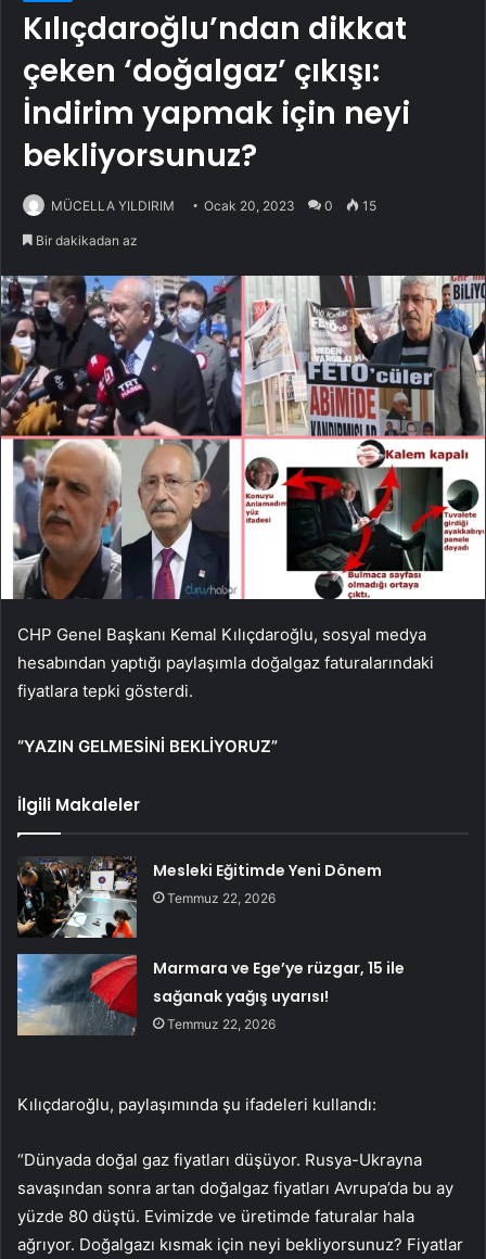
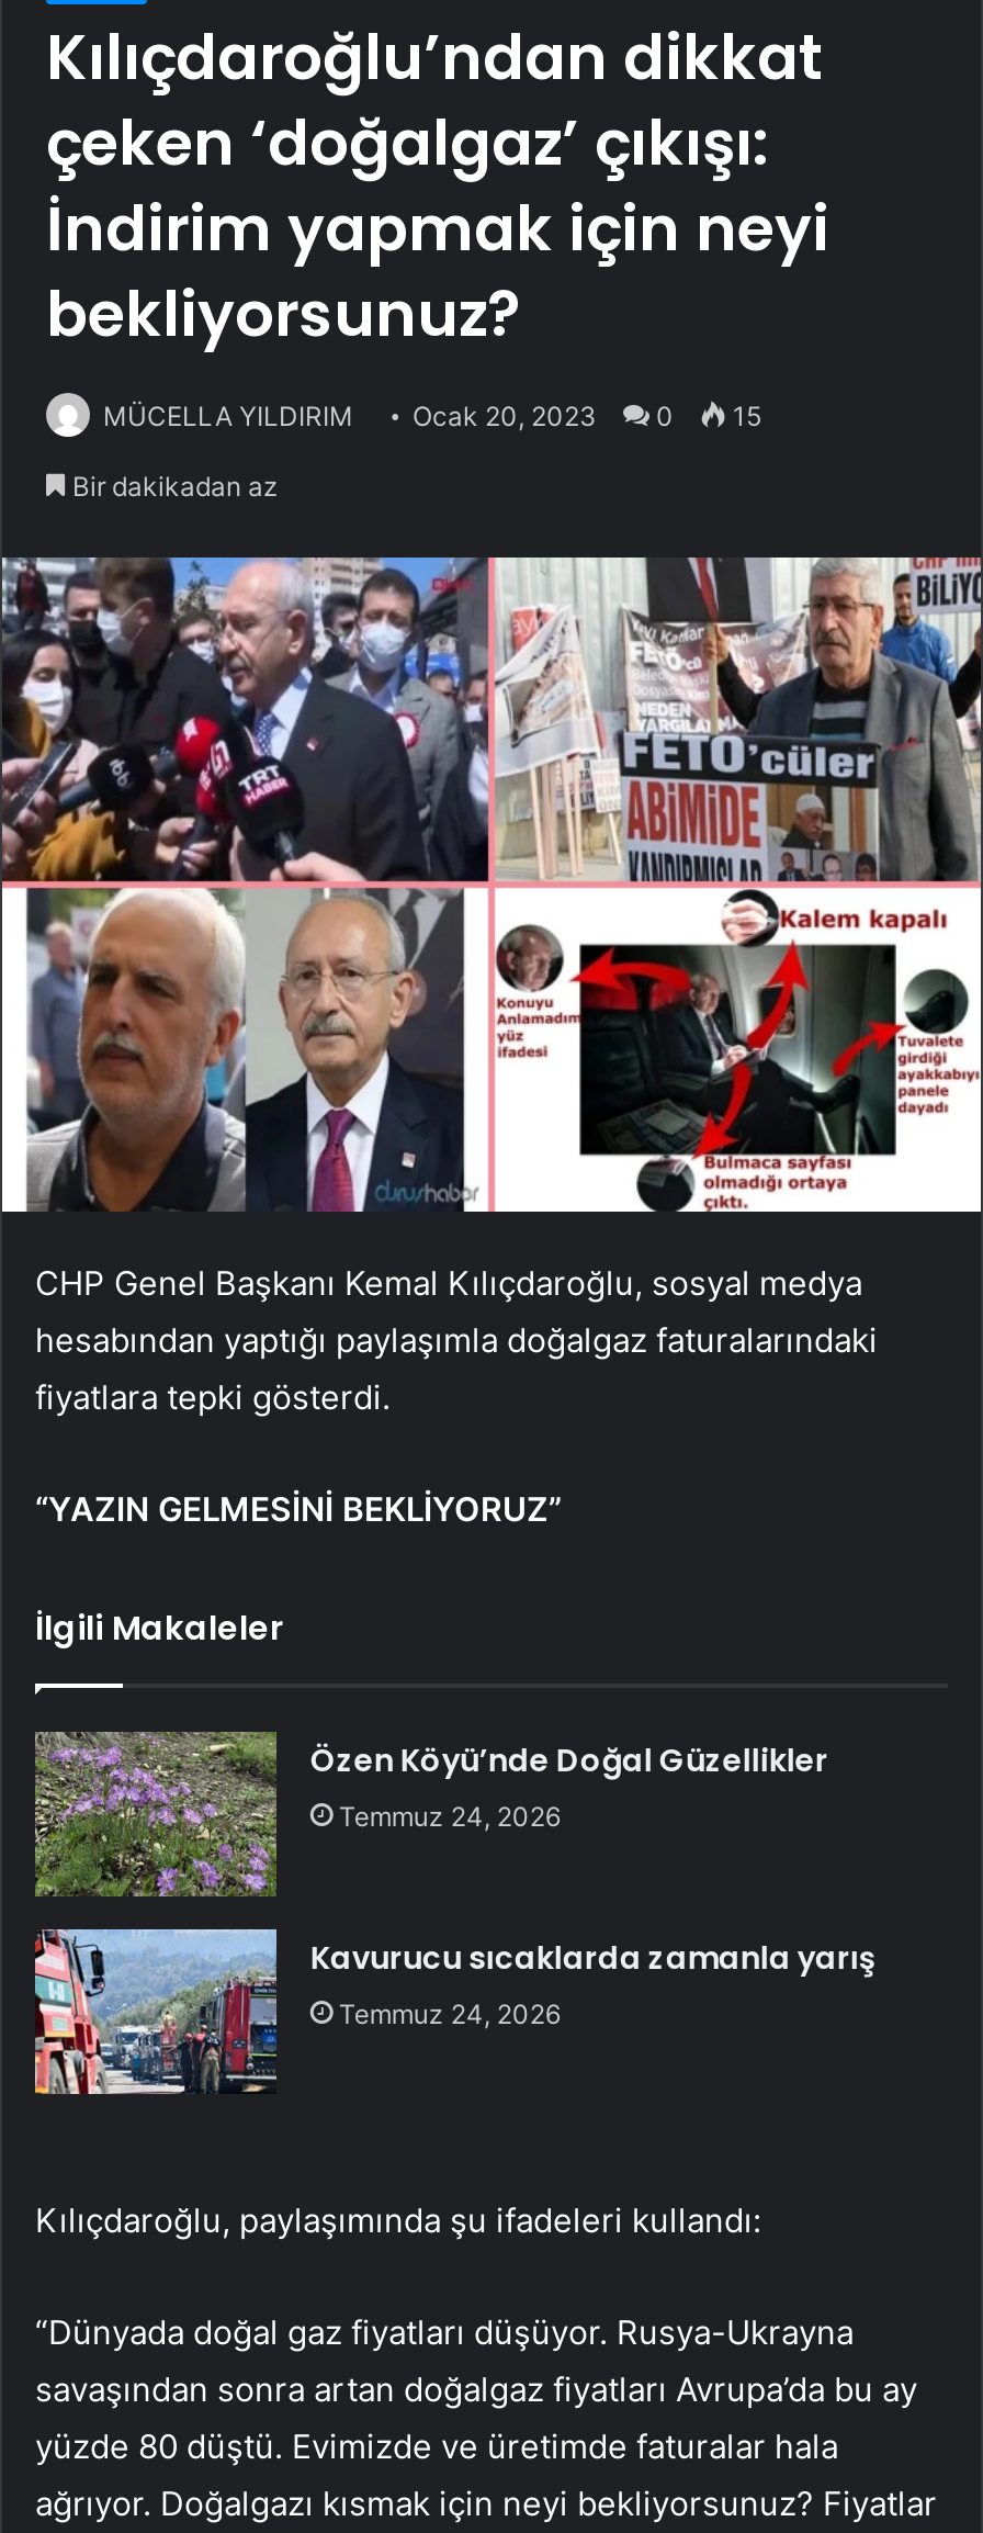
[17,857,382,939] [image] | Mesleki Eğitimde Yeni Dönem | Temmuz 22, 2026 -> [33,1732,828,1896] [image] | Özen Köyü’nde Doğal Güzellikler | Temmuz 24, 2026
[16,953,405,1035] [image] | Marmara ve Ege’ye rüzgar, 15 ile | sağanak yağış uyarısı! | Temmuz 22, 2026 -> [33,1927,876,2094] [image] | Kavurucu sıcaklarda zamanla yarış | Temmuz 24, 2026

